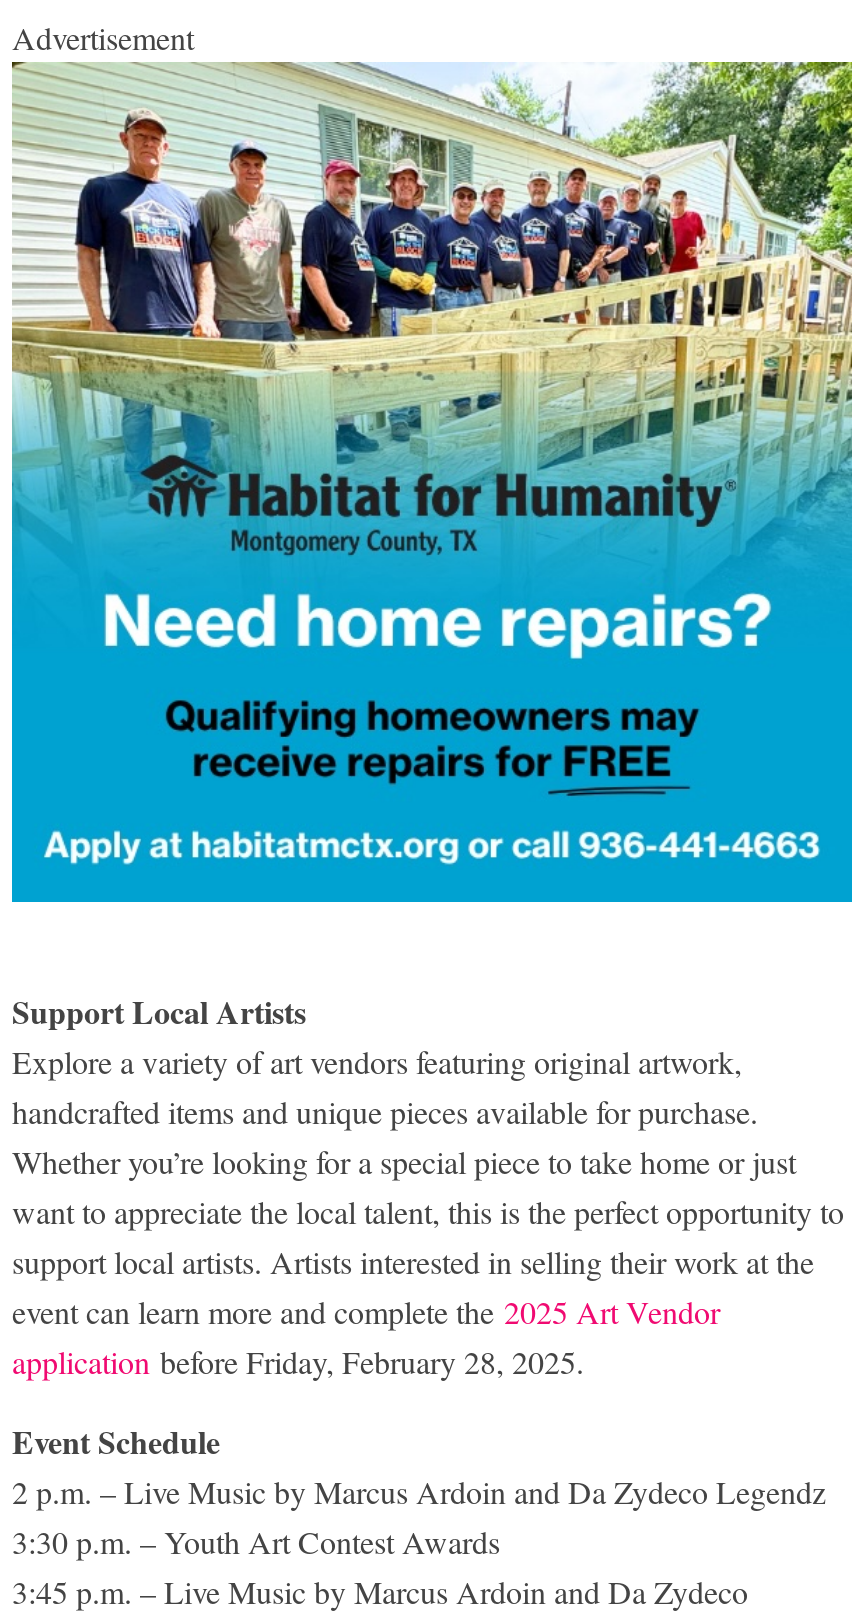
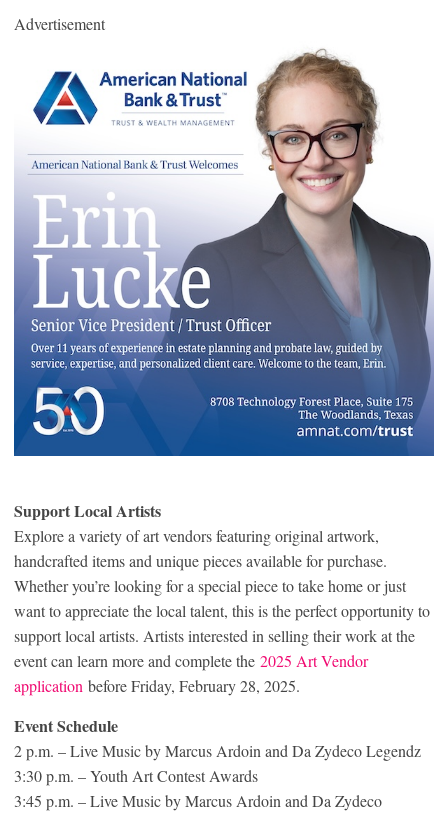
[10,60,854,902] [image] -> [13,36,435,456] [image]

